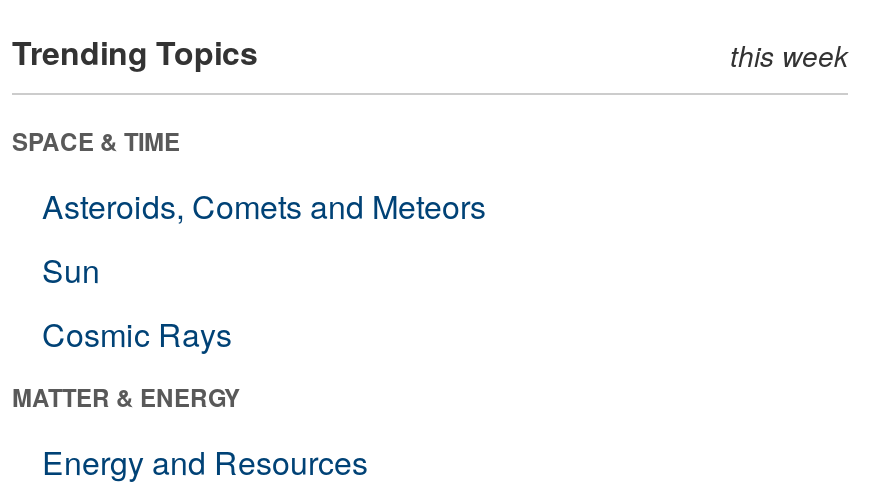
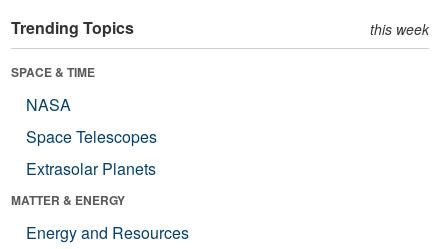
[42,183,486,357] Asteroids, Comets and Meteors | Sun | Cosmic Rays -> [26,93,157,180] NASA | Space Telescopes | Extrasolar Planets

